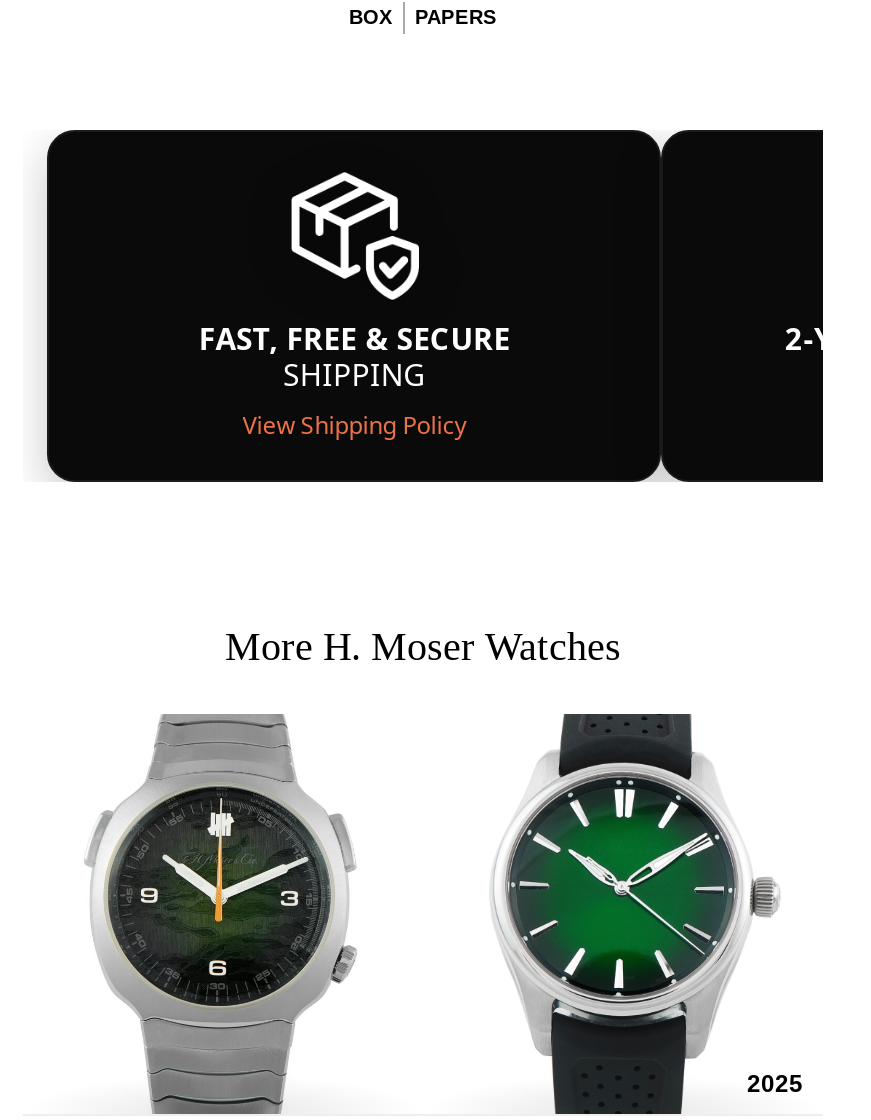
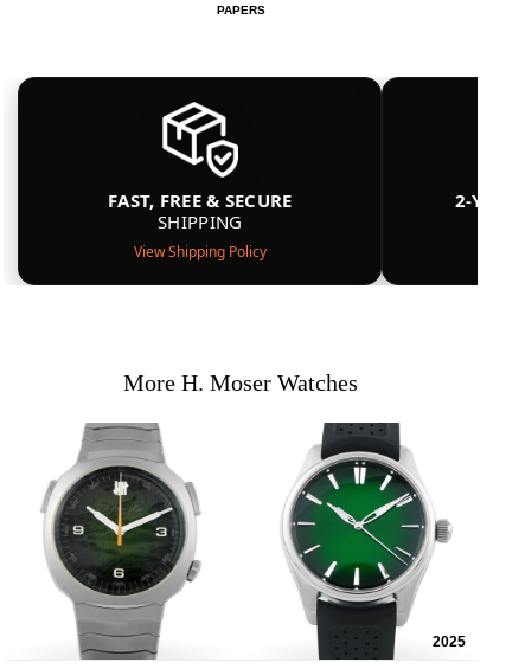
[349,6,393,28] BOX -> none

